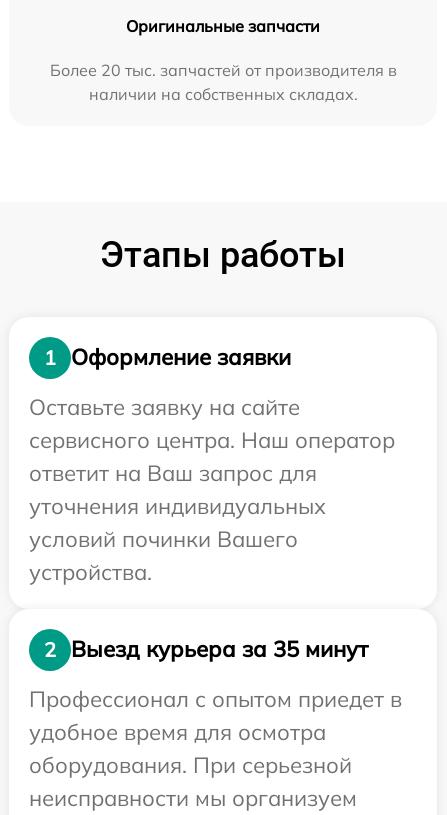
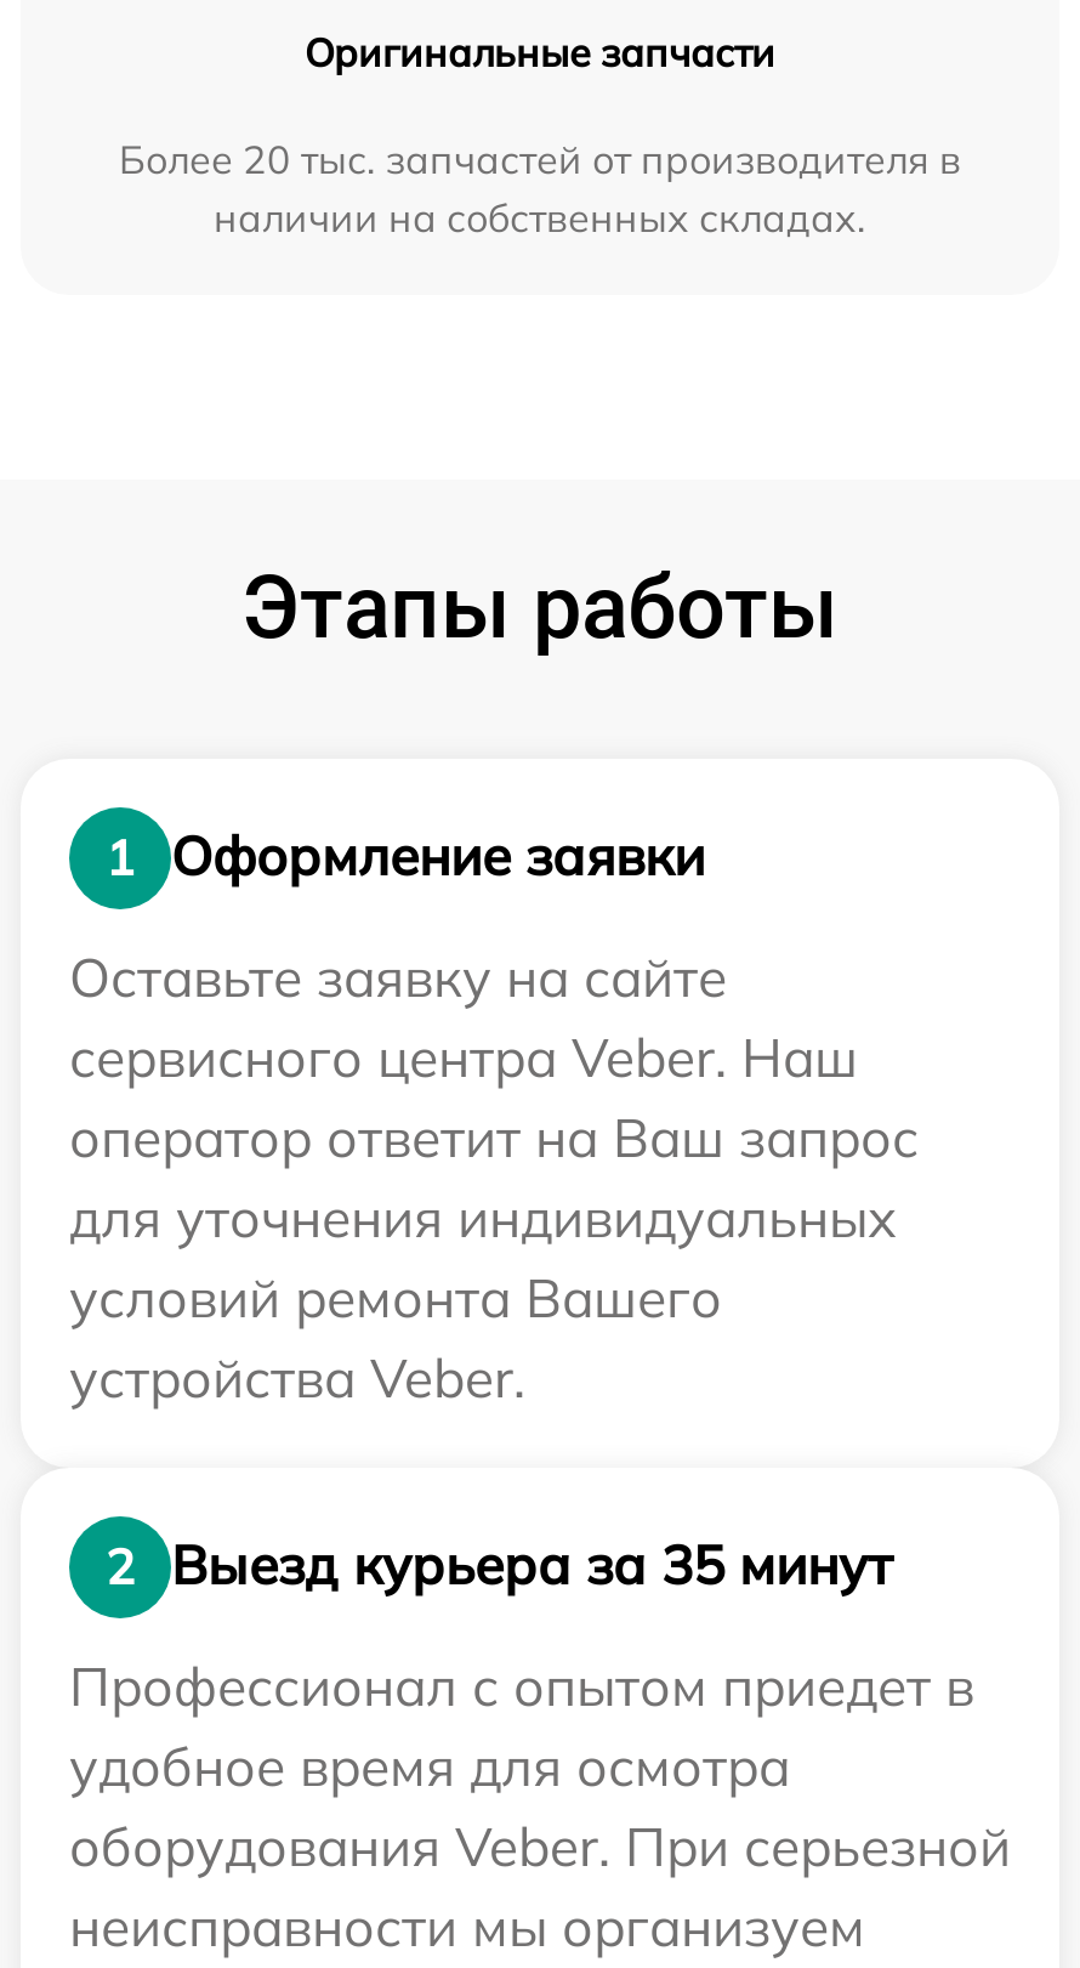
[29,426,395,586] сервисного центра. Наш оператор | ответит на Ваш запрос для | уточнения индивидуальных | условий починки Вашего | устройства. -> [69,1023,919,1411] сервисного центра Veber. Наш | оператор ответит на Ваш запрос | для уточнения индивидуальных | условий ремонта Вашего | устройства Veber.
[29,751,352,779] оборудования. При серьезной -> [69,1812,1011,1880] оборудования Veber. При серьезной

